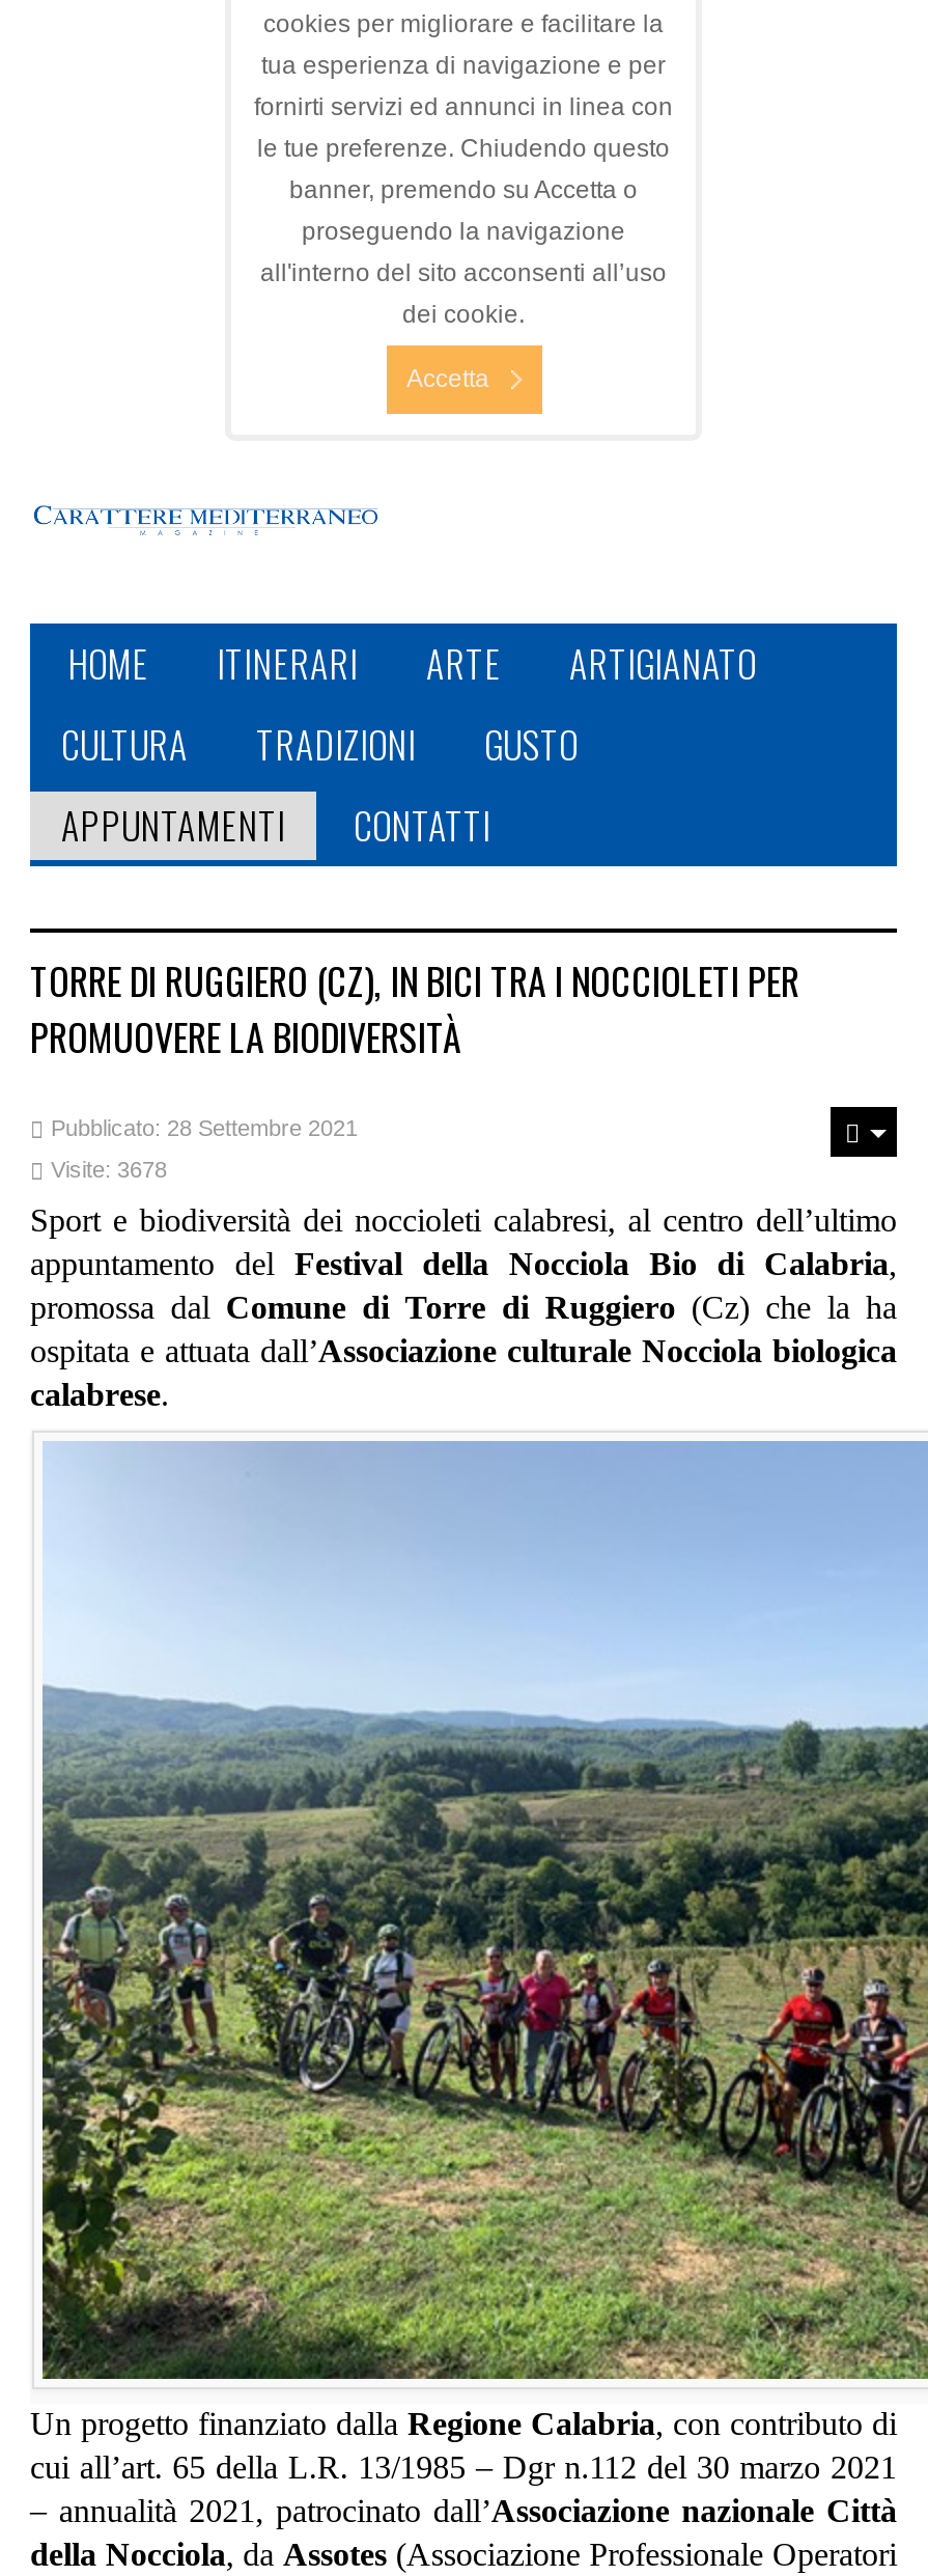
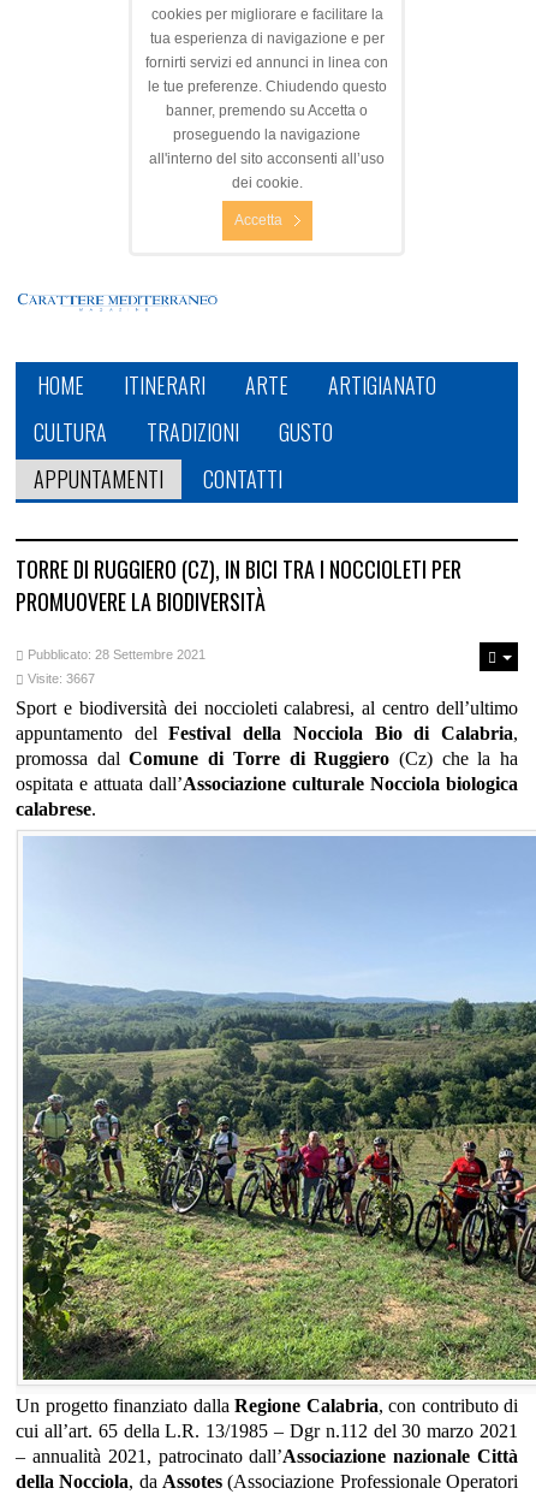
[51,1157,167,1182] Visite: 3678 -> [28,671,95,686] Visite: 3667

